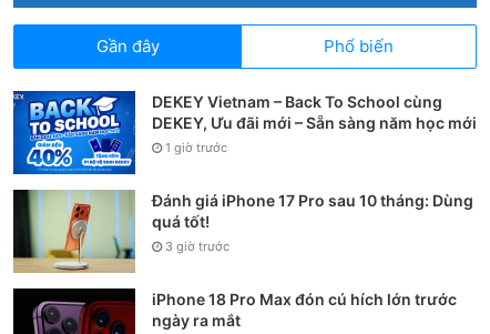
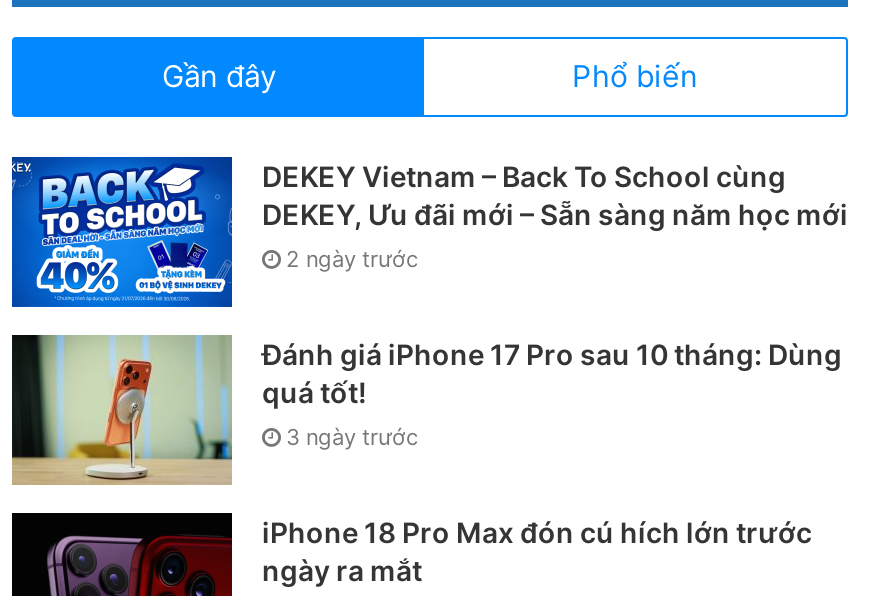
[165,140,227,155] 1 giờ trước -> [286,246,418,274] 2 ngày trước
[165,238,229,254] 3 giờ trước -> [286,424,418,452] 3 ngày trước

